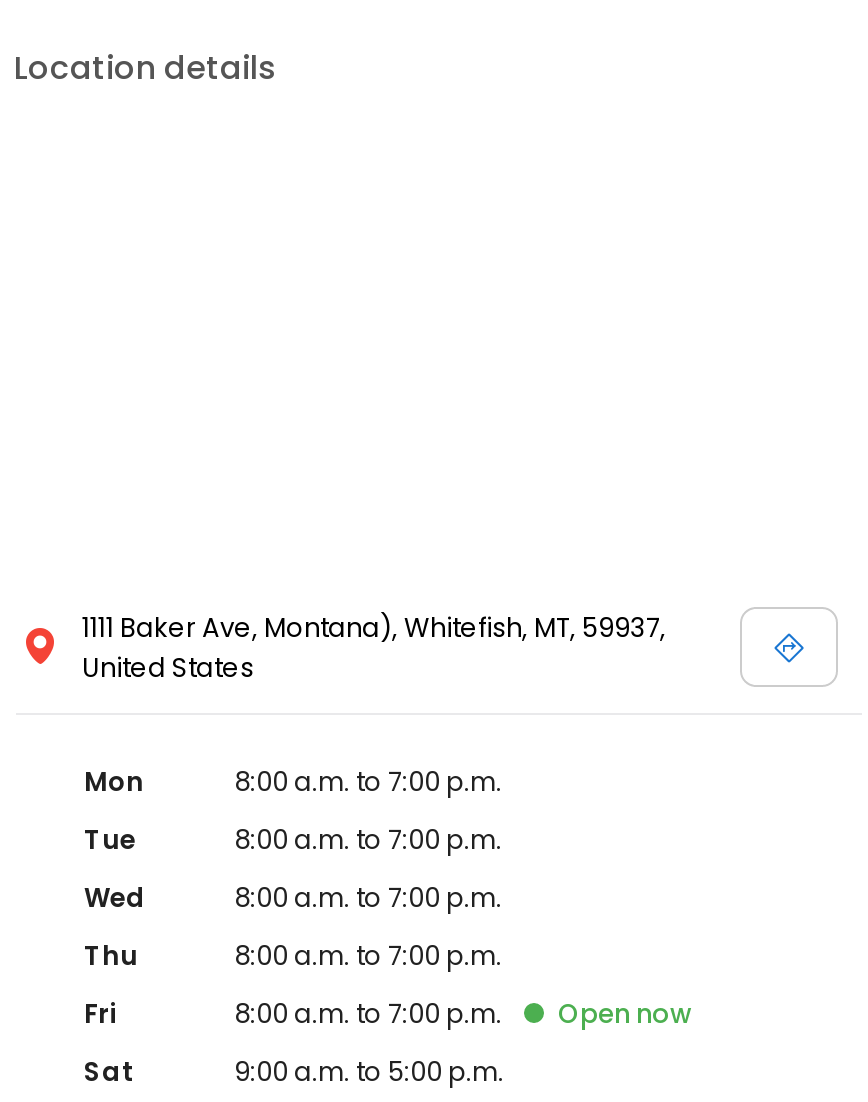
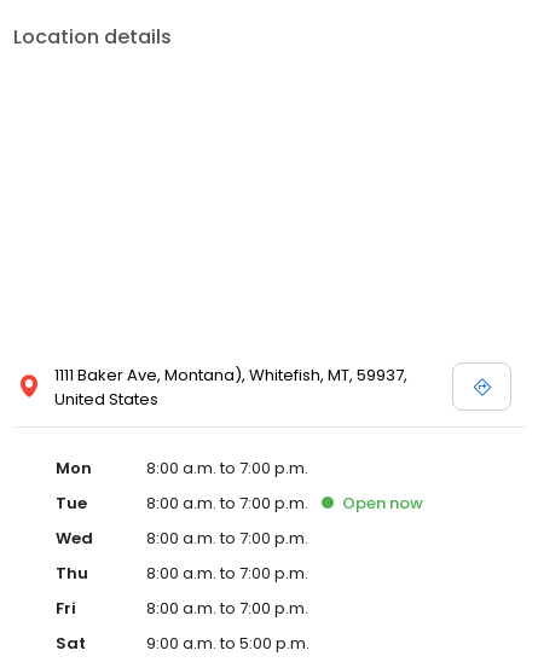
moved [558,995,692,1033] -> [342,492,423,514]: Open now

